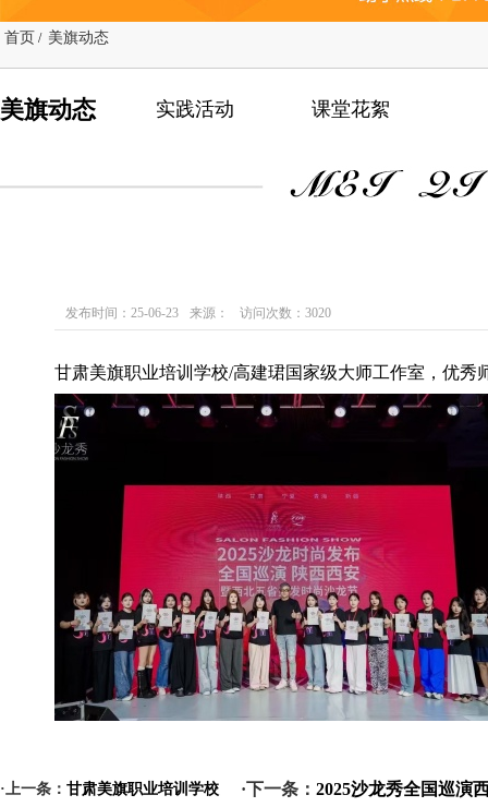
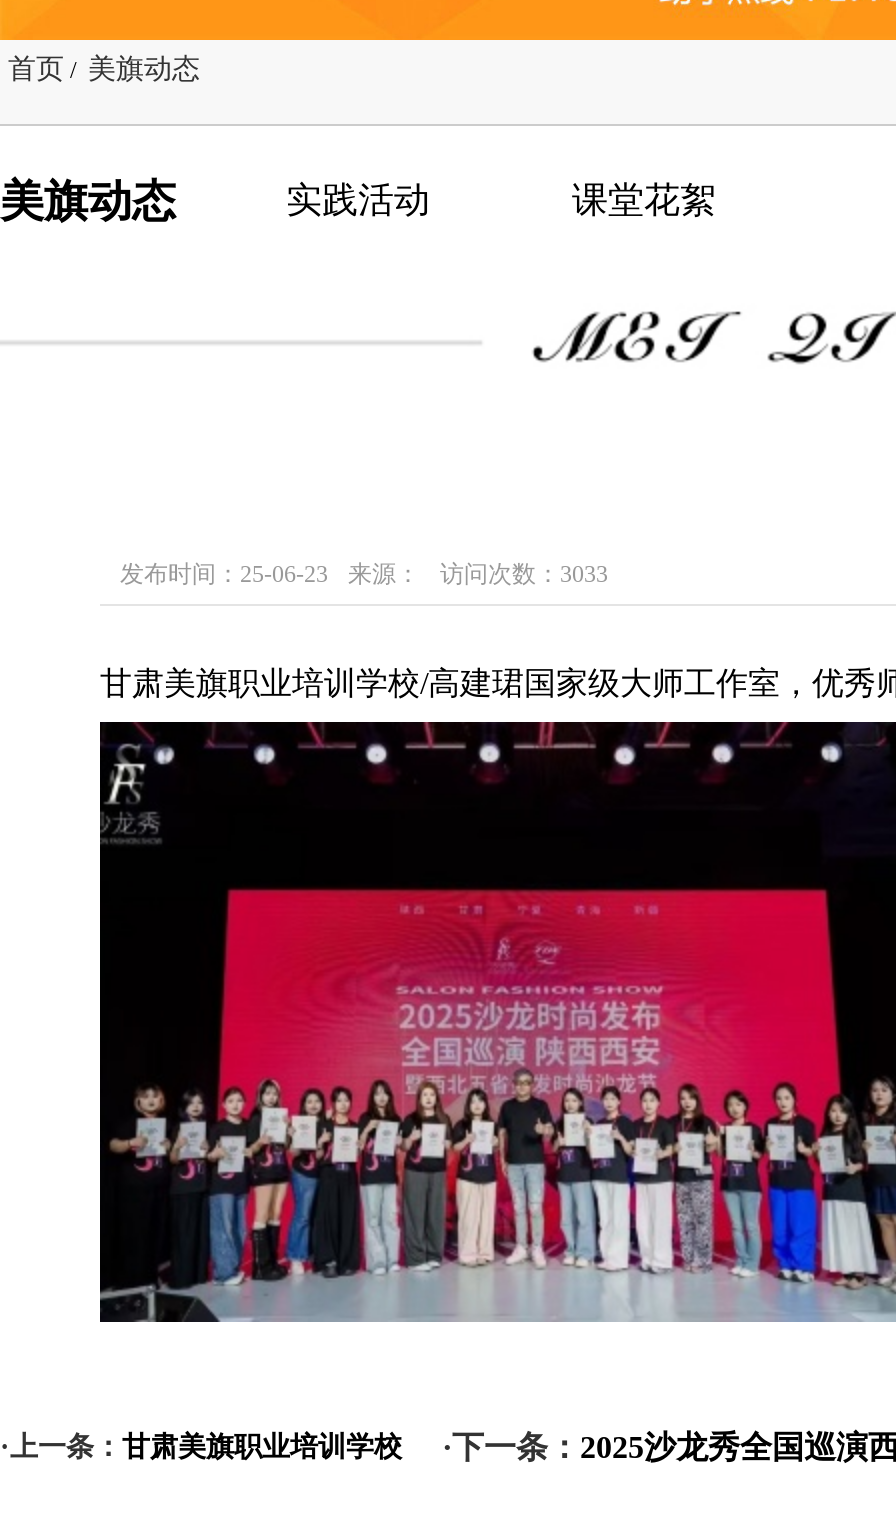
[65,305,331,320] 发布时间：25-06-23 来源： 访问次数：3020 -> [120,559,608,587] 发布时间：25-06-23 来源： 访问次数：3033

